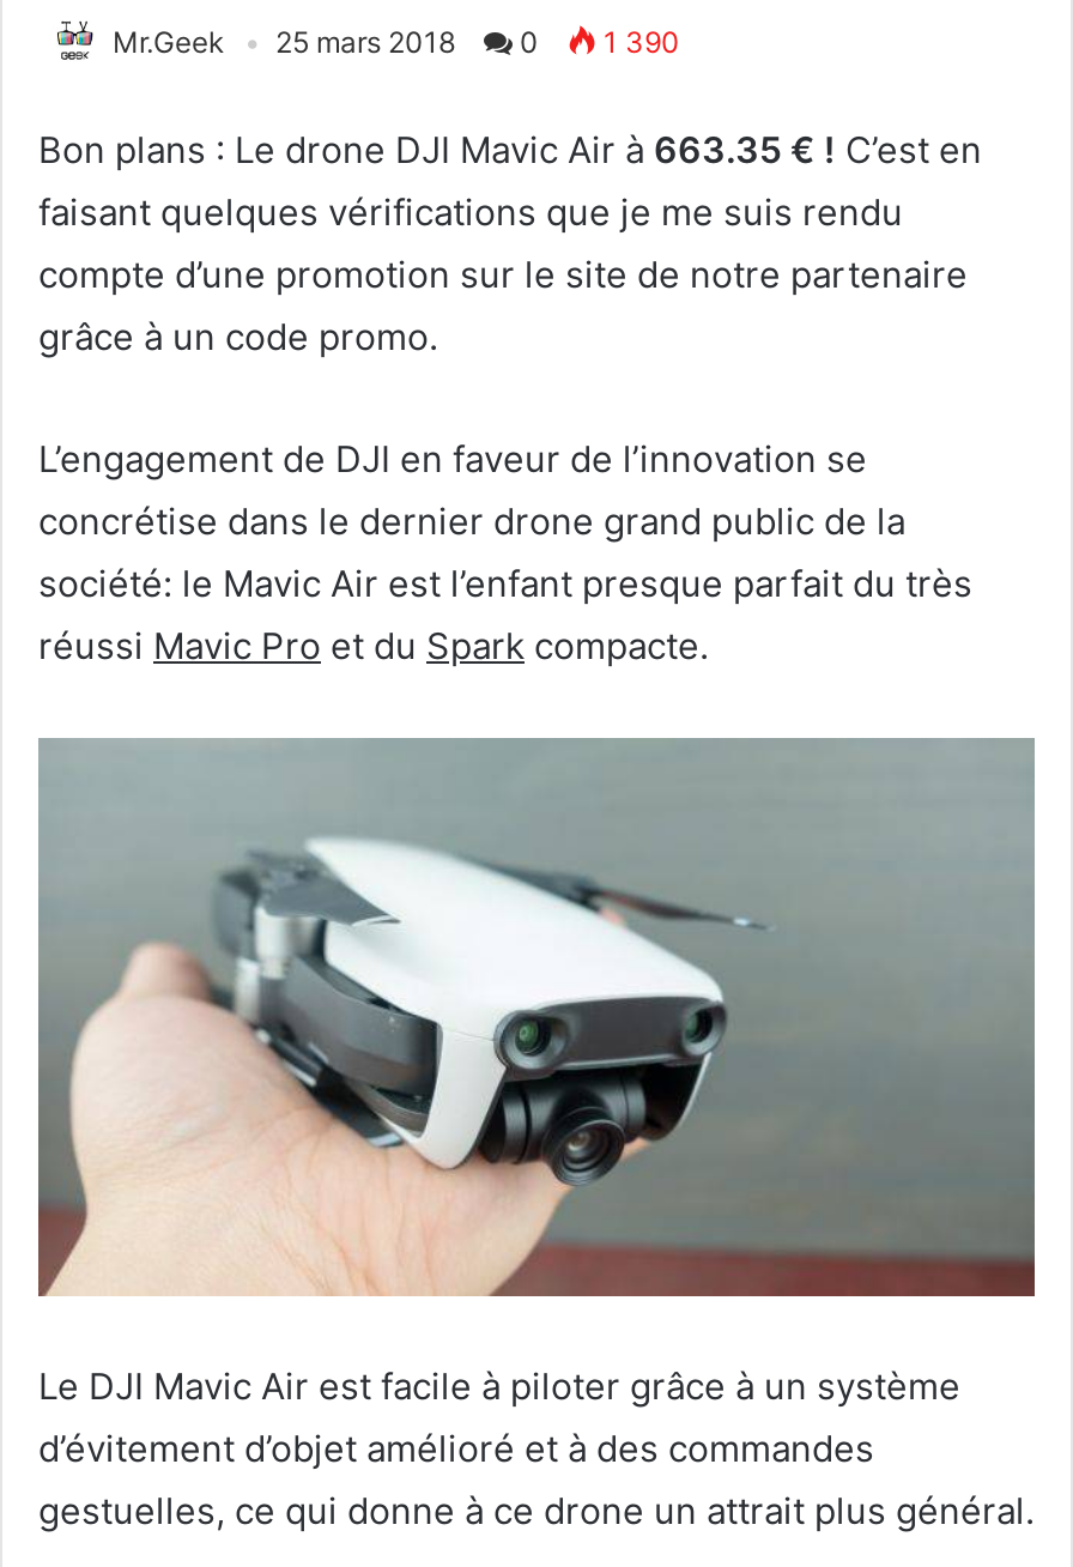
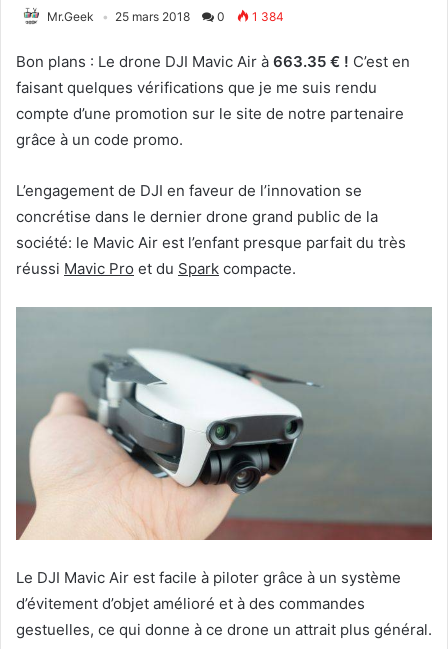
[113,24,680,60] Mr.Geek 25 mars 2018 0 1 390 -> [47,9,284,24] Mr.Geek 25 mars 2018 0 1 384

